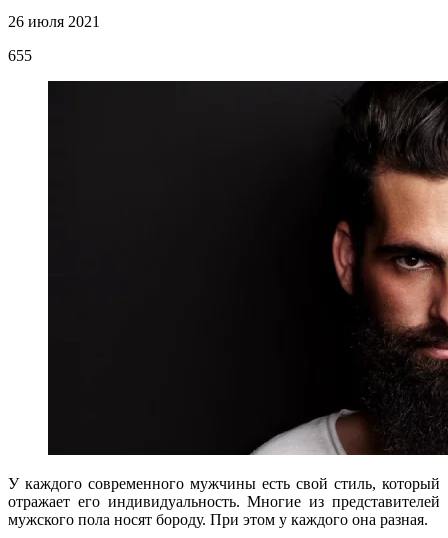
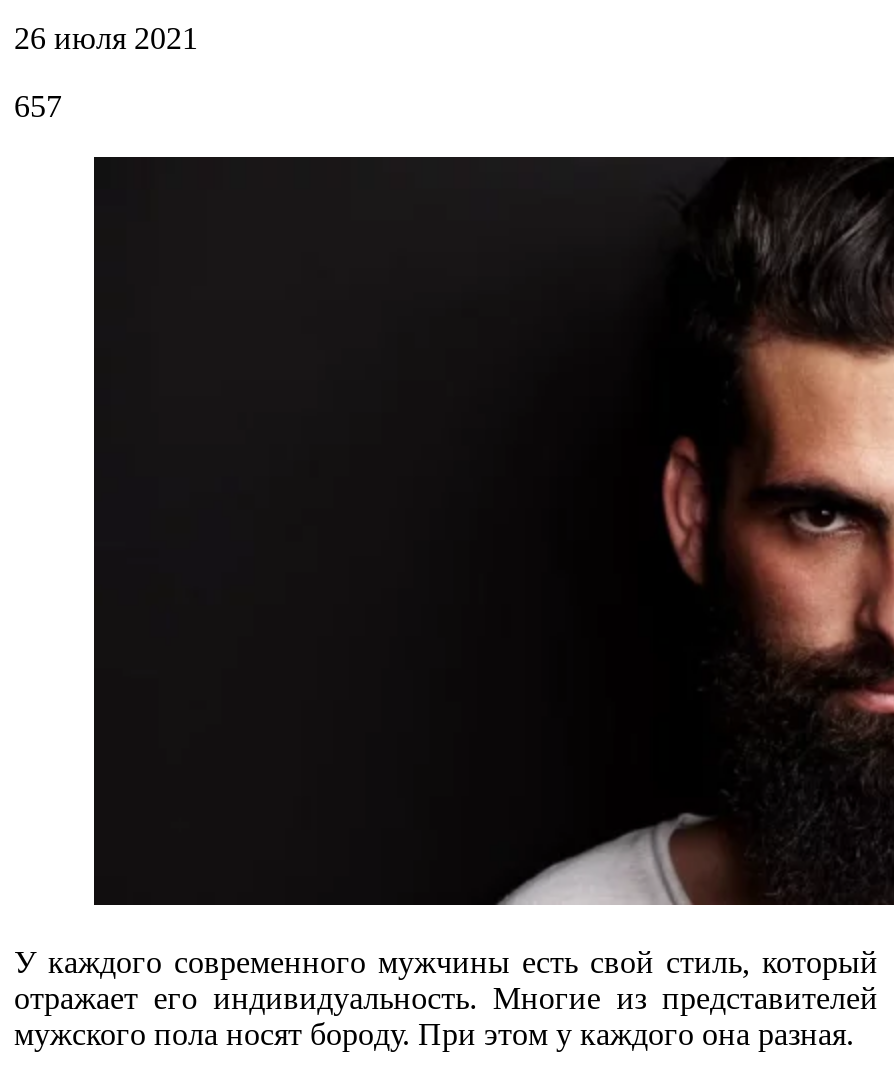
[8,47,32,64] 655 -> [14,89,62,123] 657

